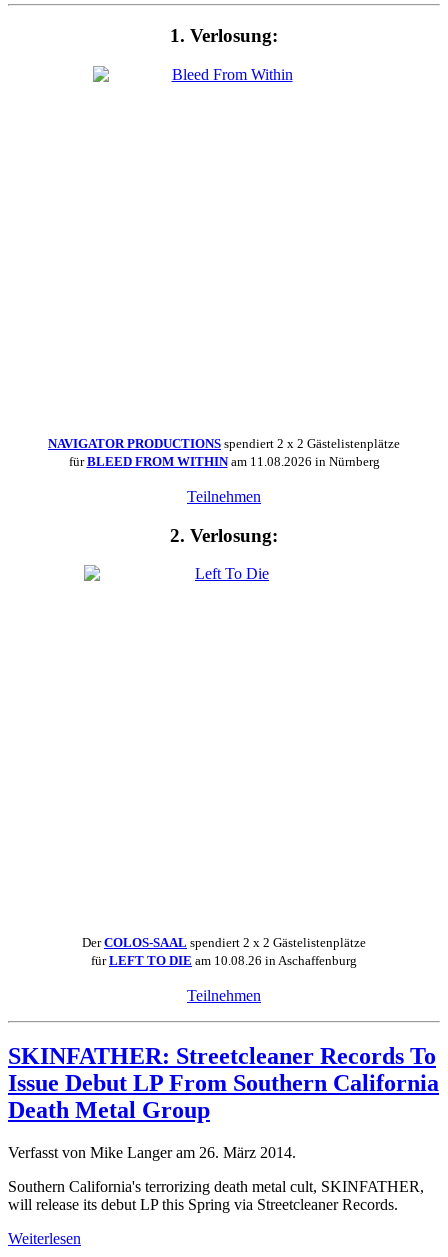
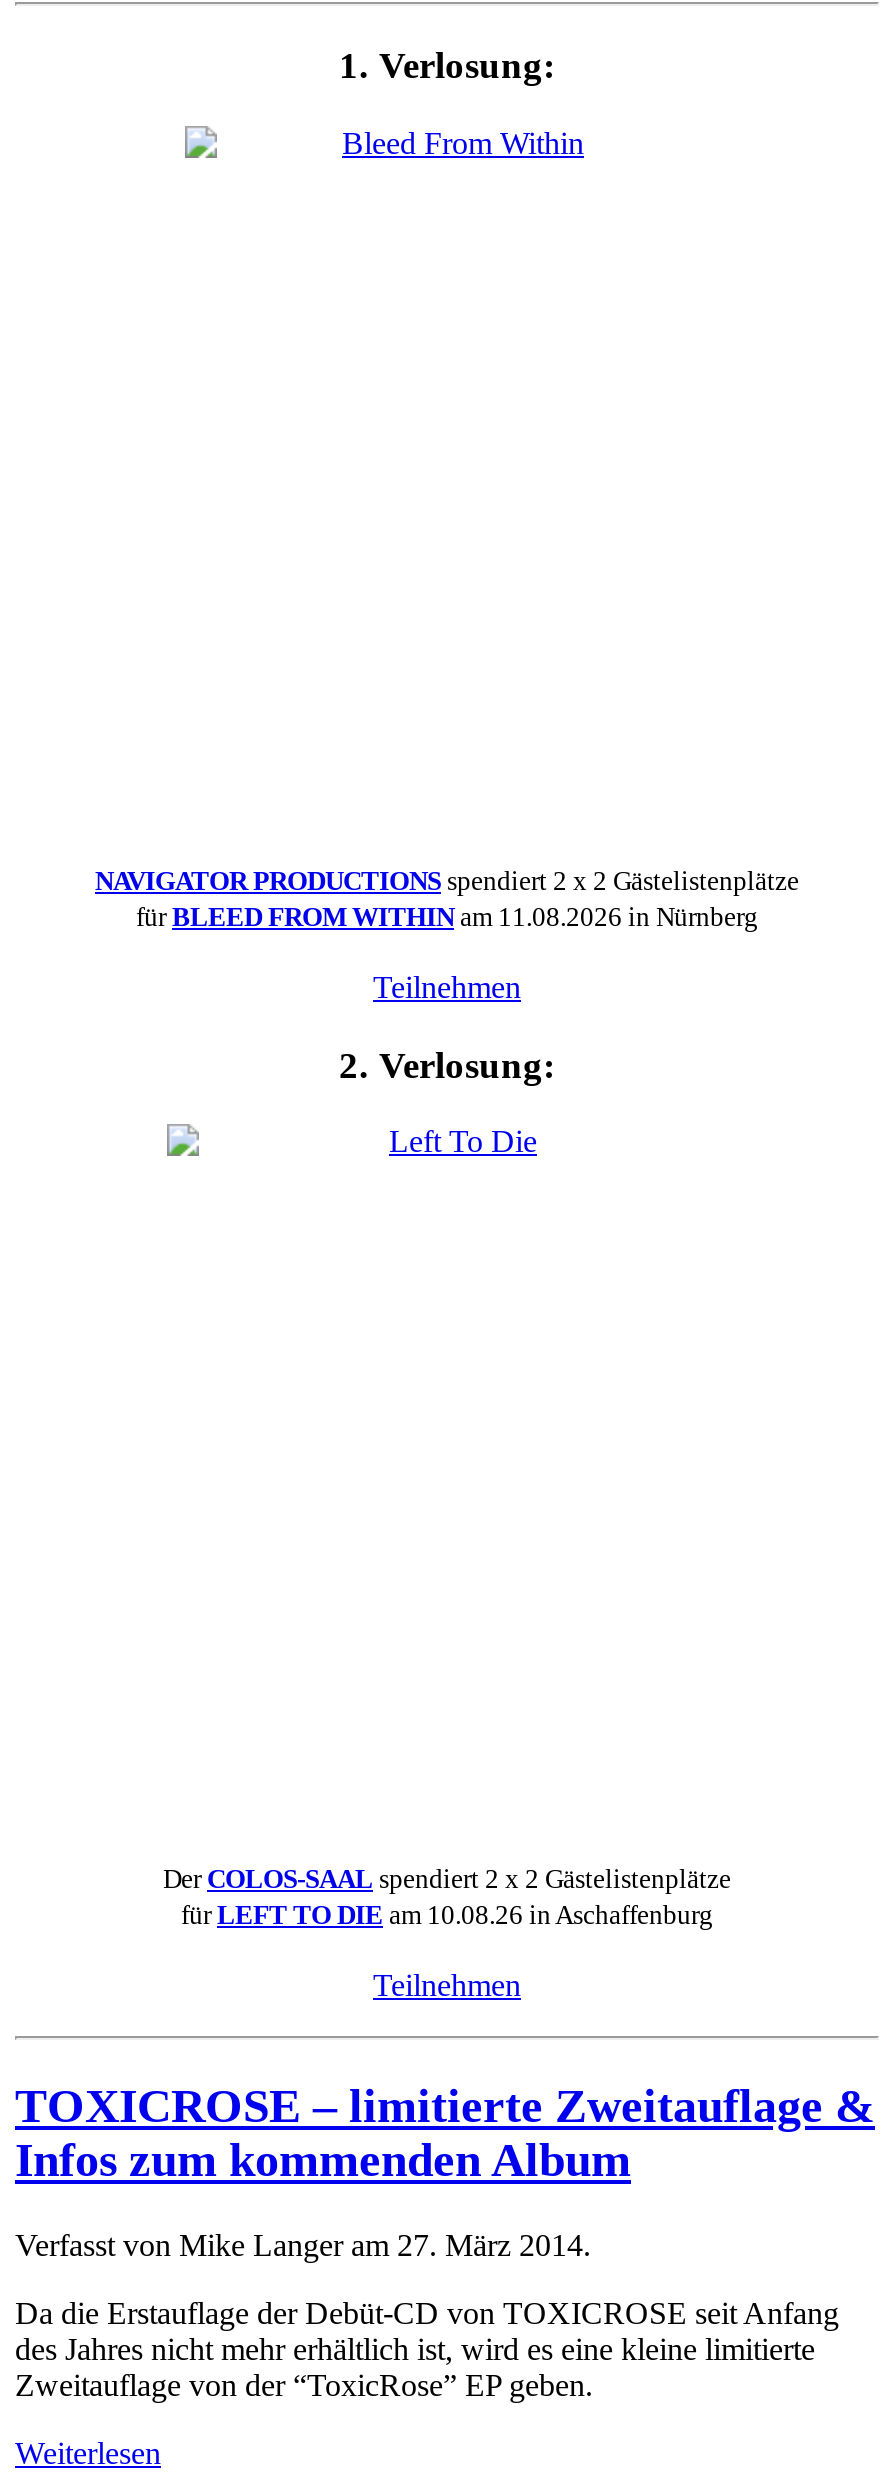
[8,1043,439,1123] SKINFATHER: Streetcleaner Records To | Issue Debut LP From Southern California | Death Metal Group -> [15,2080,875,2186] TOXICROSE – limitierte Zweitauflage & | Infos zum kommenden Album
[8,1144,296,1161] Verfasst von Mike Langer am 26. März 2014. -> [15,2228,591,2262] Verfasst von Mike Langer am 27. März 2014.
[8,1178,424,1213] Southern California's terrorizing death metal cult, SKINFATHER, | will release its debut LP this Spring via Streetcleaner Records. -> [15,2296,839,2402] Da die Erstauflage der Debüt-CD von TOXICROSE seit Anfang | des Jahres nicht mehr erhältlich ist, wird es eine kleine limitierte | Zweitauflage von der “ToxicRose” EP geben.

